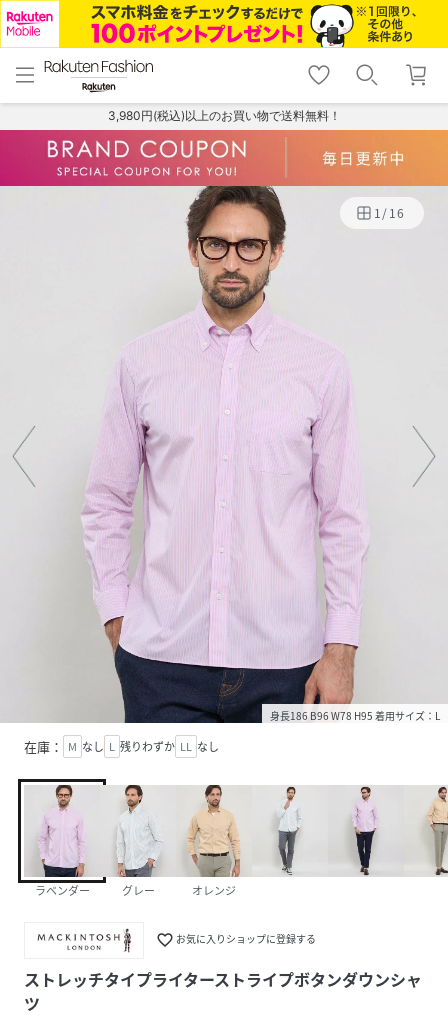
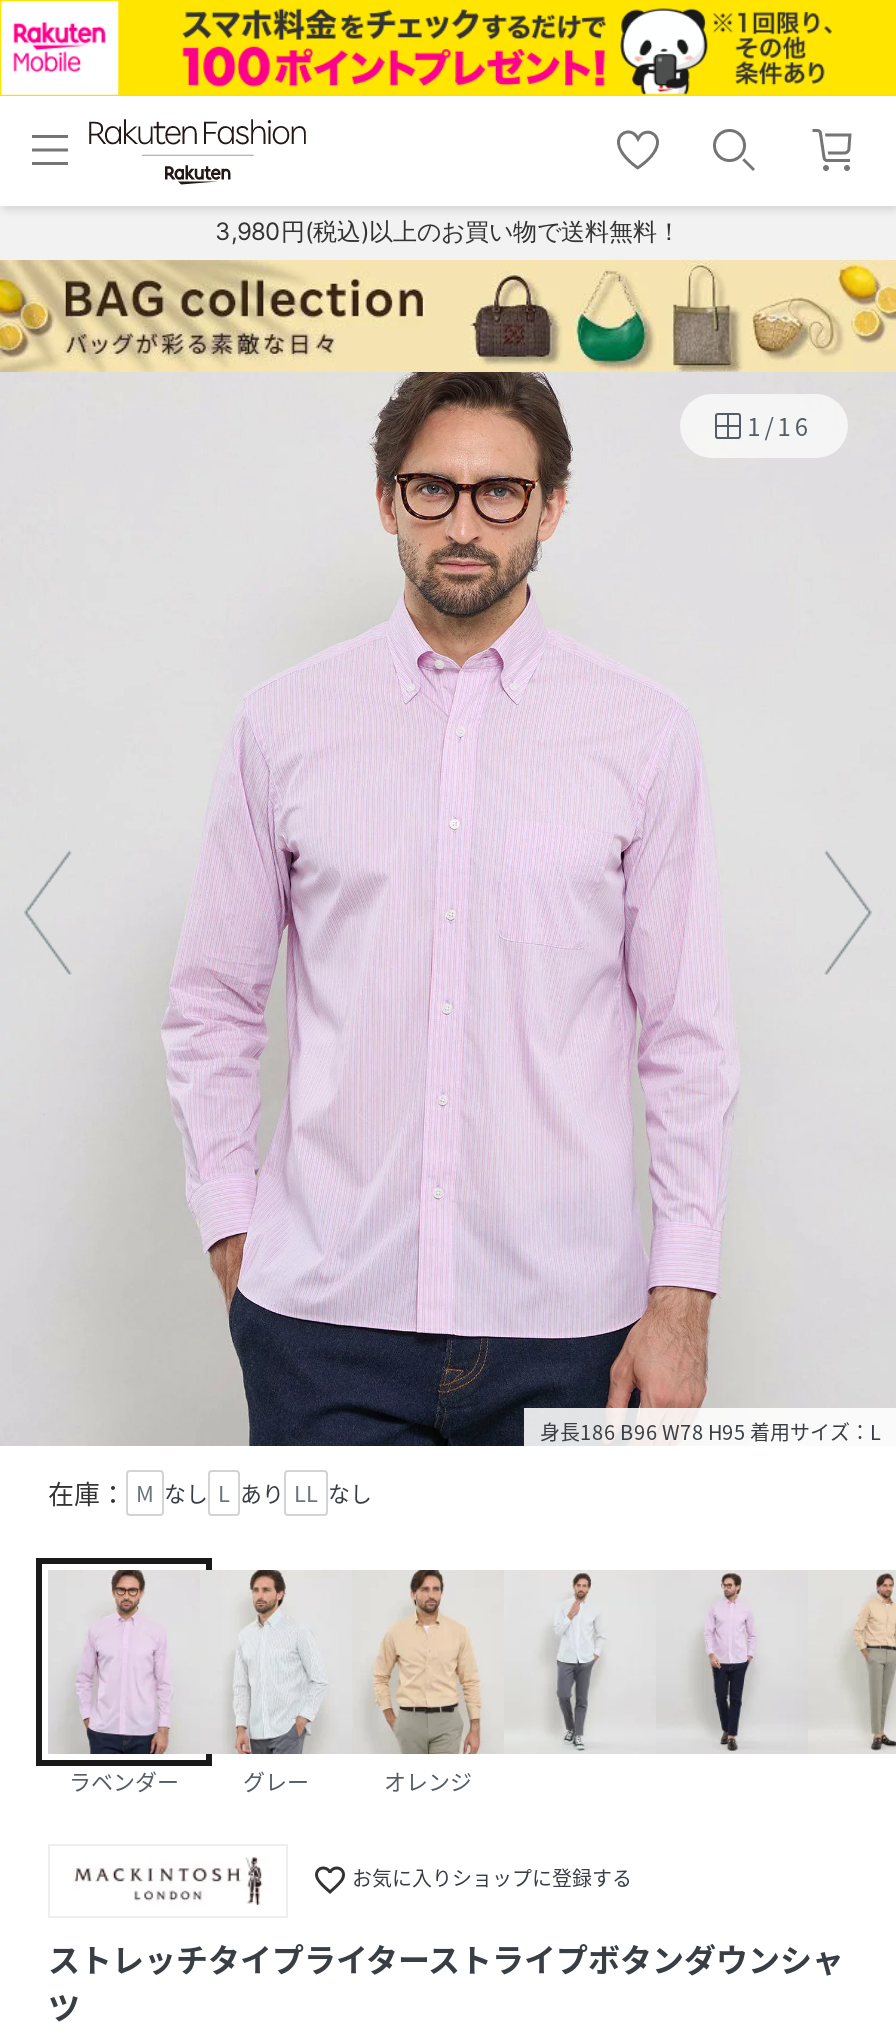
[3,129,445,187] [image] -> [6,260,890,374] [image]
[24,737,219,756] 在庫： M なし L 残りわずか LL なし -> [48,1475,372,1513] 在庫： M なし L あり LL なし

